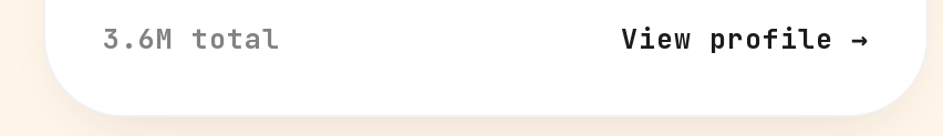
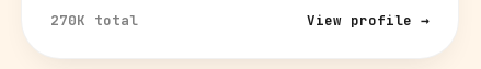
[103,20,280,57] 3.6M total -> [50,11,138,30] 270K total

